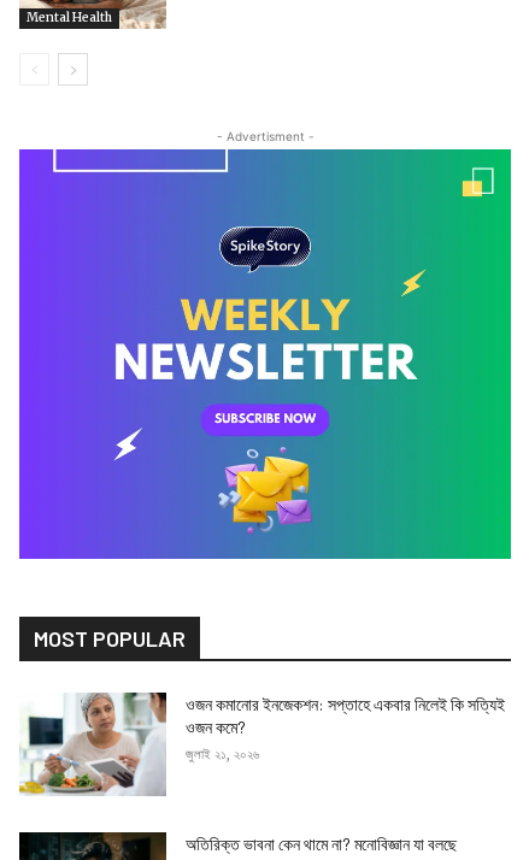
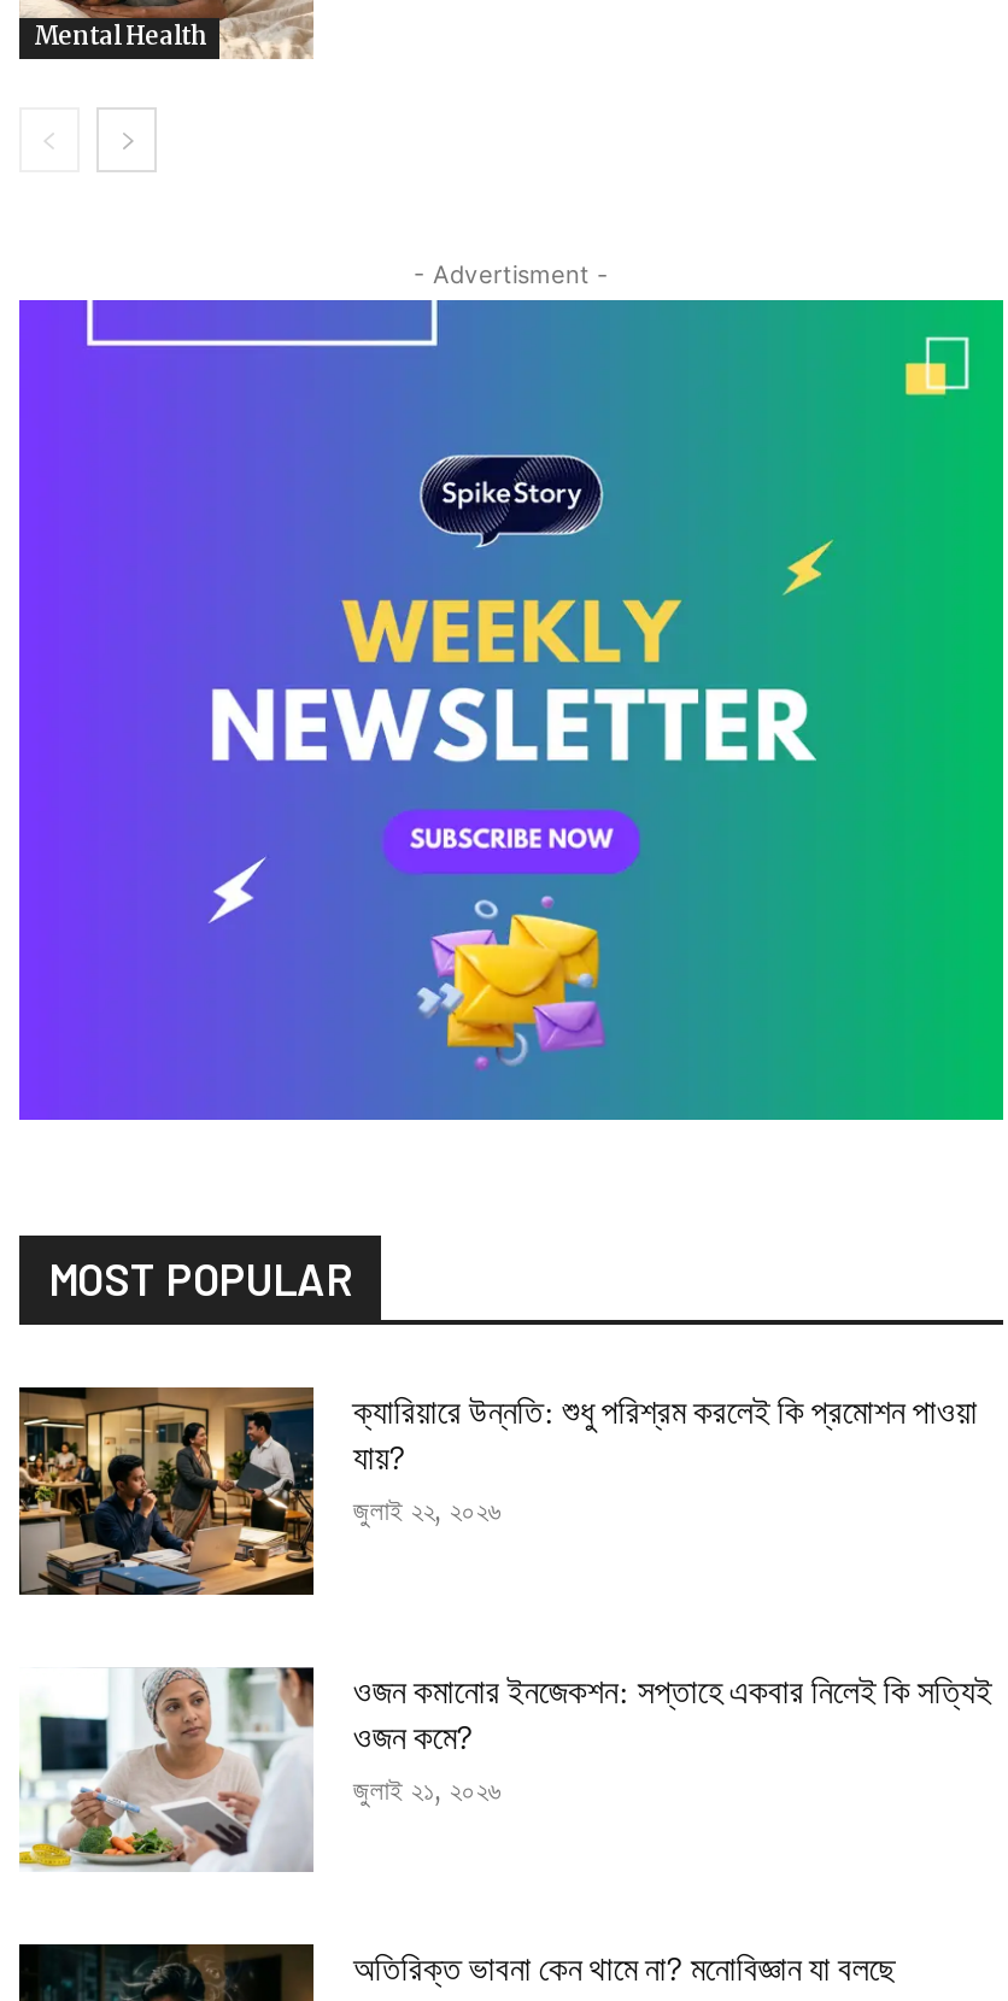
none -> [17,1384,978,1598] [image] | ক্যারিয়ারে উন্নতি: শুধু পরিশ্রম করলেই কি প্রমোশন পাওয়া | যায়? | জুলাই ২২, ২০২৬

